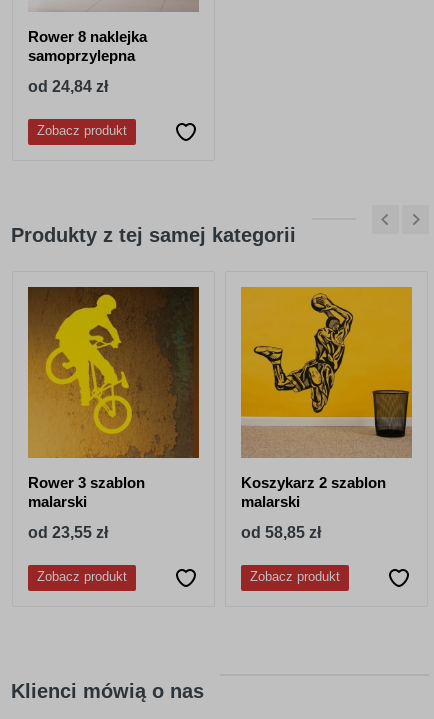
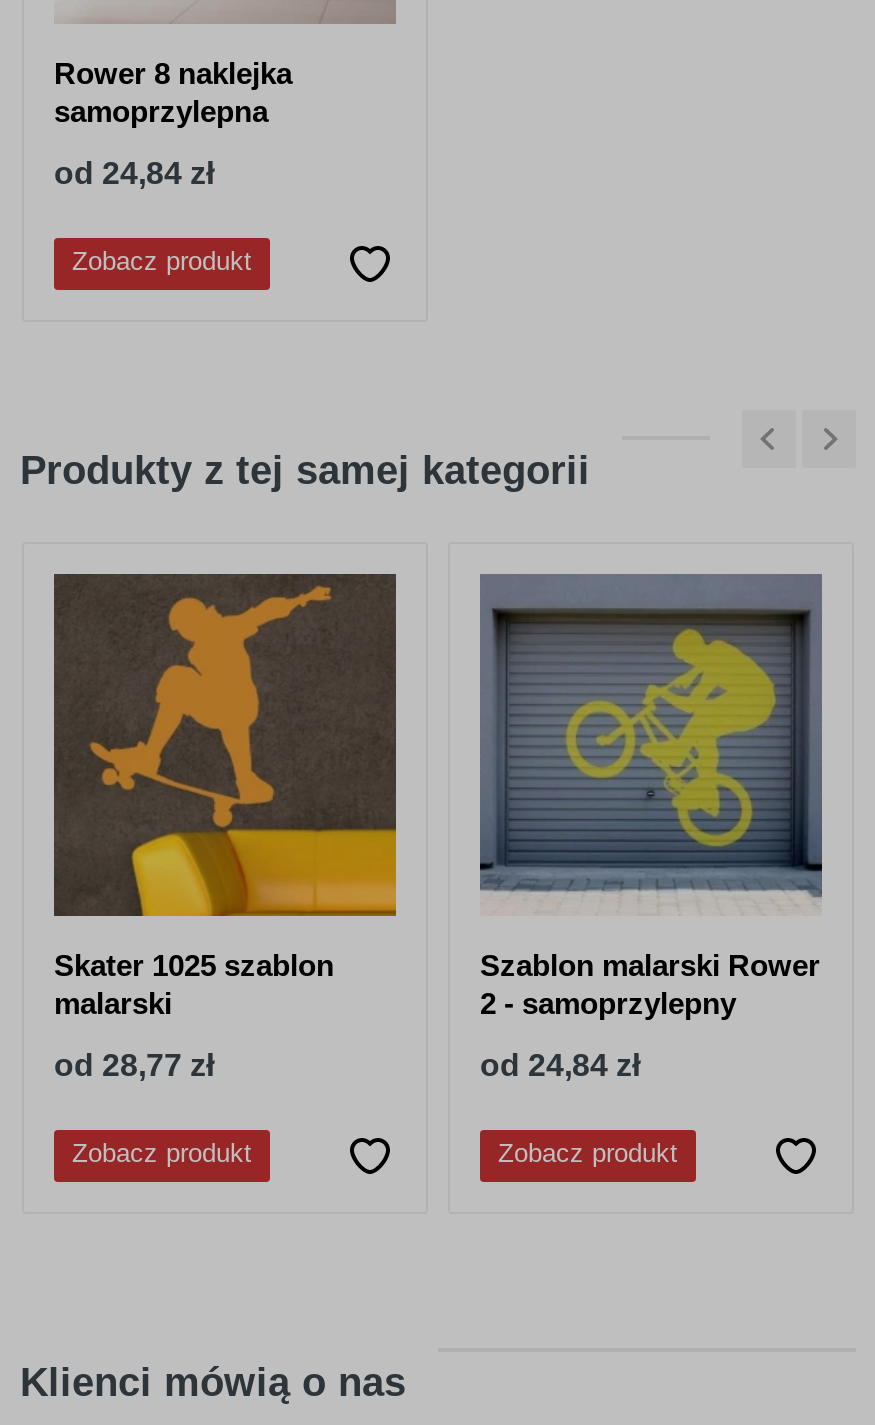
[27,287,200,491] [image] | Rower 3 szablon -> [52,574,398,983] [image] | Skater 1025 szablon
[240,286,413,510] [image] | Koszykarz 2 szablon | malarski -> [478,572,824,1021] [image] | Szablon malarski Rower | 2 - samoprzylepny
[28,524,108,541] od 23,55 zł -> [54,1049,214,1083] od 28,77 zł
[241,524,321,541] od 58,85 zł -> [480,1049,640,1083] od 24,84 zł

